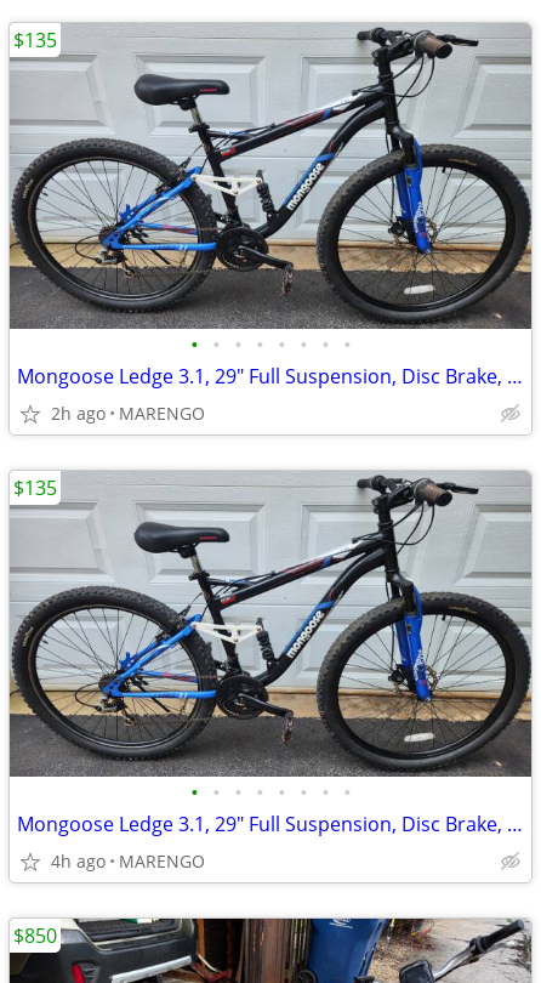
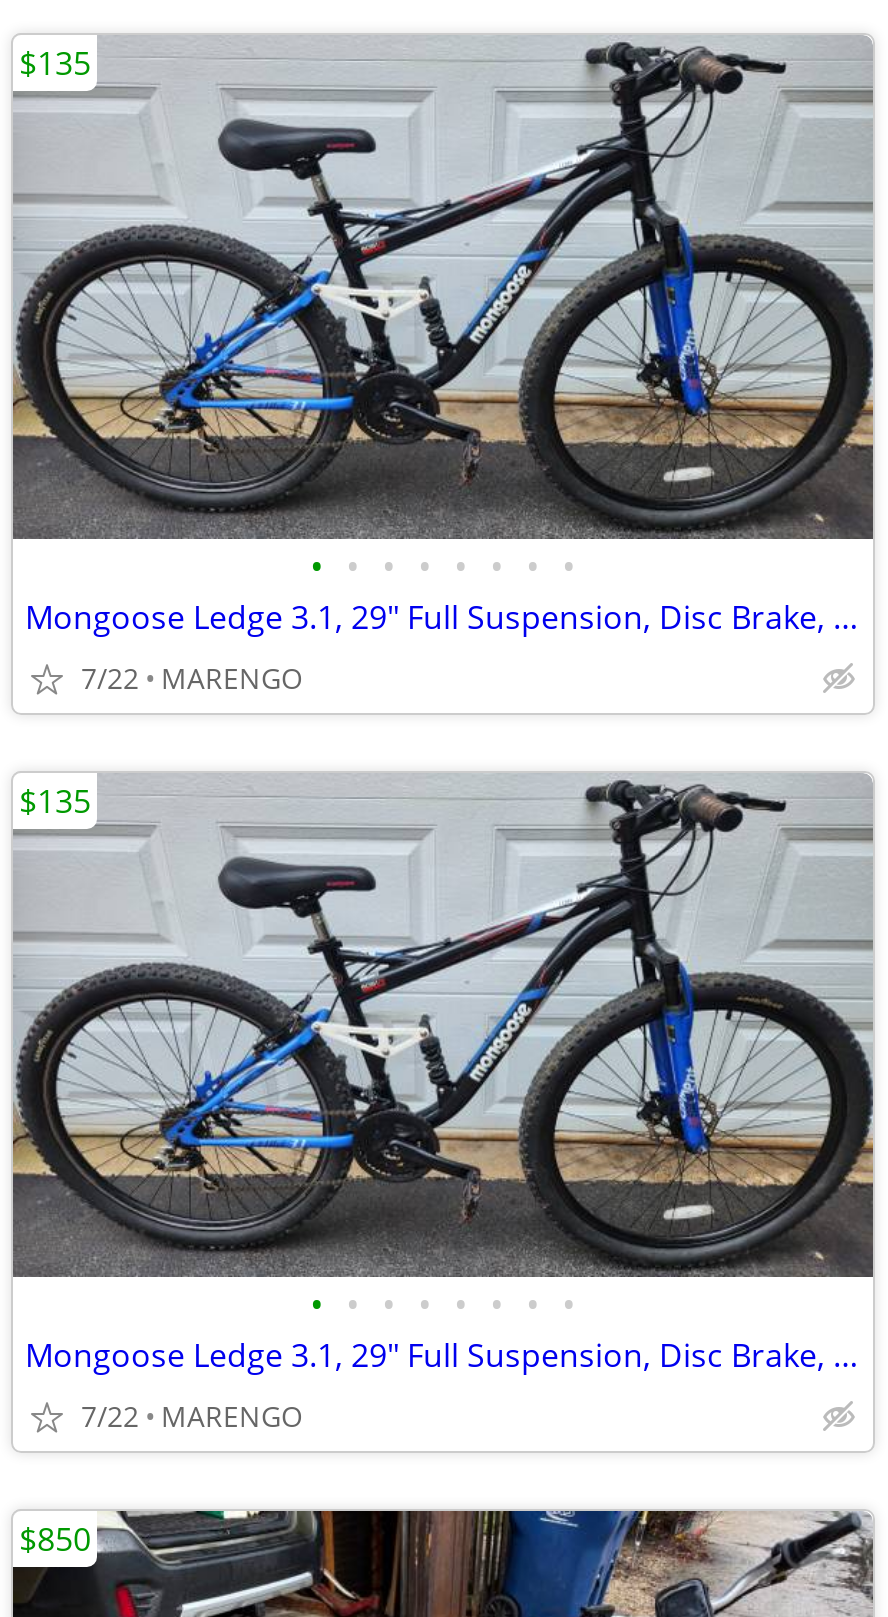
[51,402,205,425] 2h ago MARENGO -> [81,659,303,697] 7/22 MARENGO
[51,850,205,873] 4h ago MARENGO -> [81,1397,303,1435] 7/22 MARENGO

